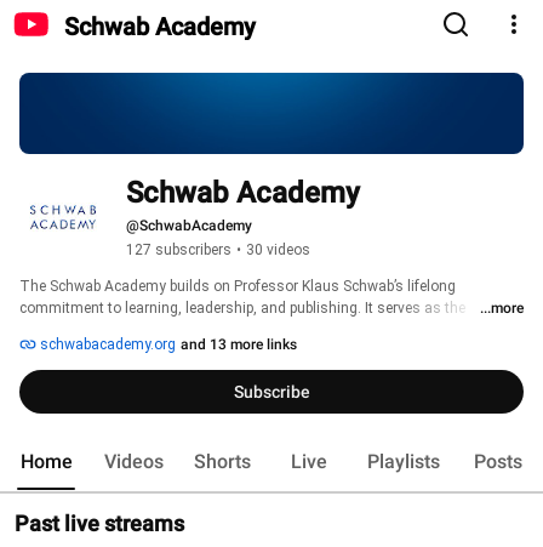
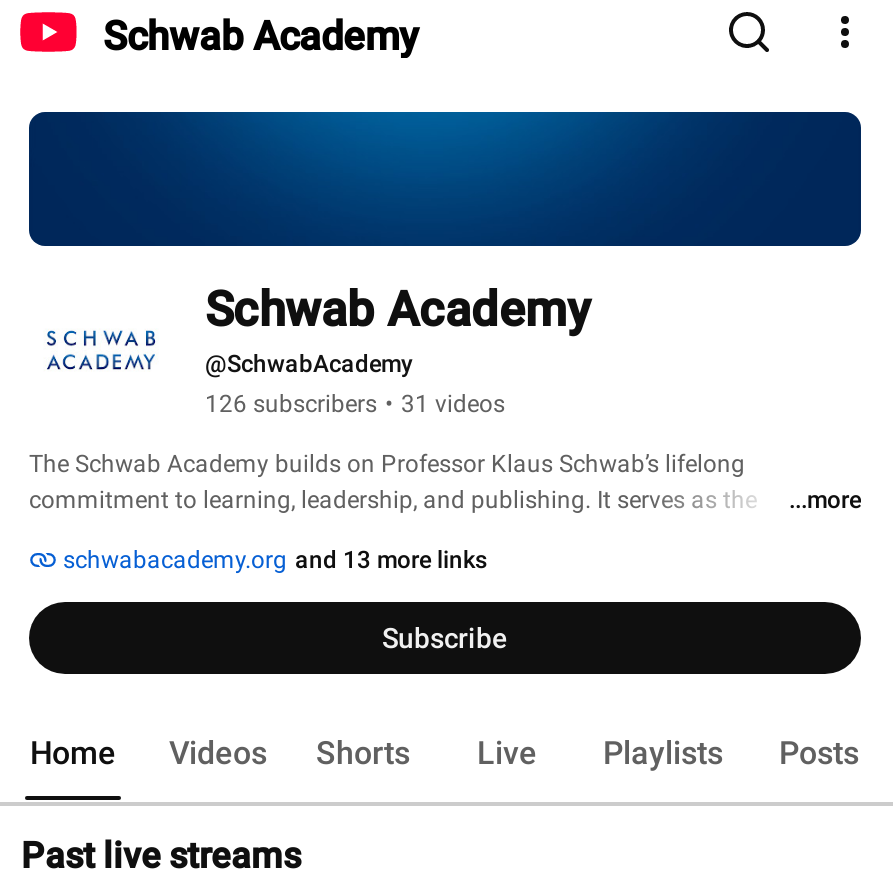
[126,241,310,258] 127 subscribers • 30 videos -> [205,390,505,418] 126 subscribers • 31 videos

